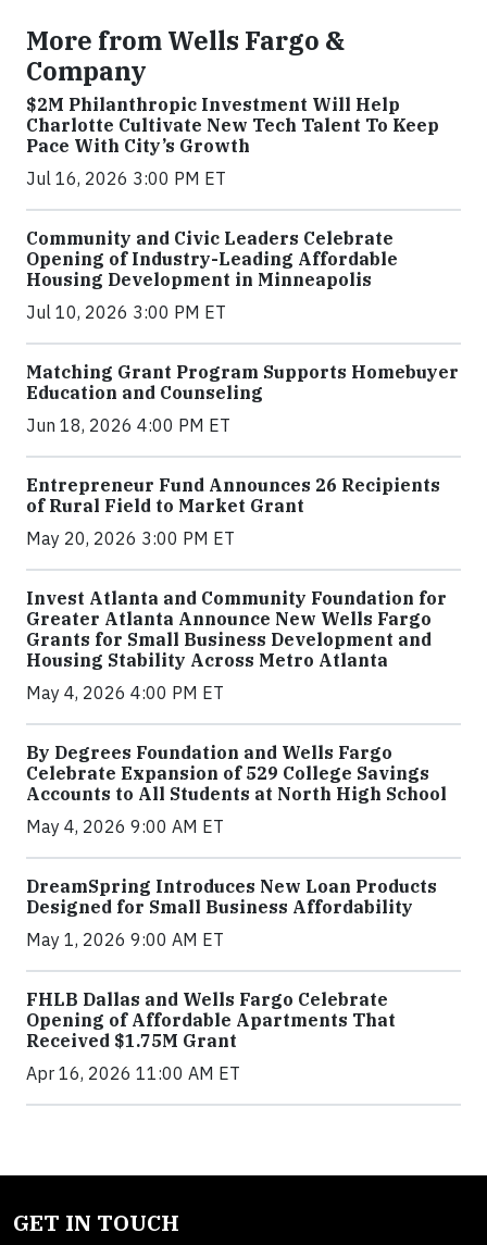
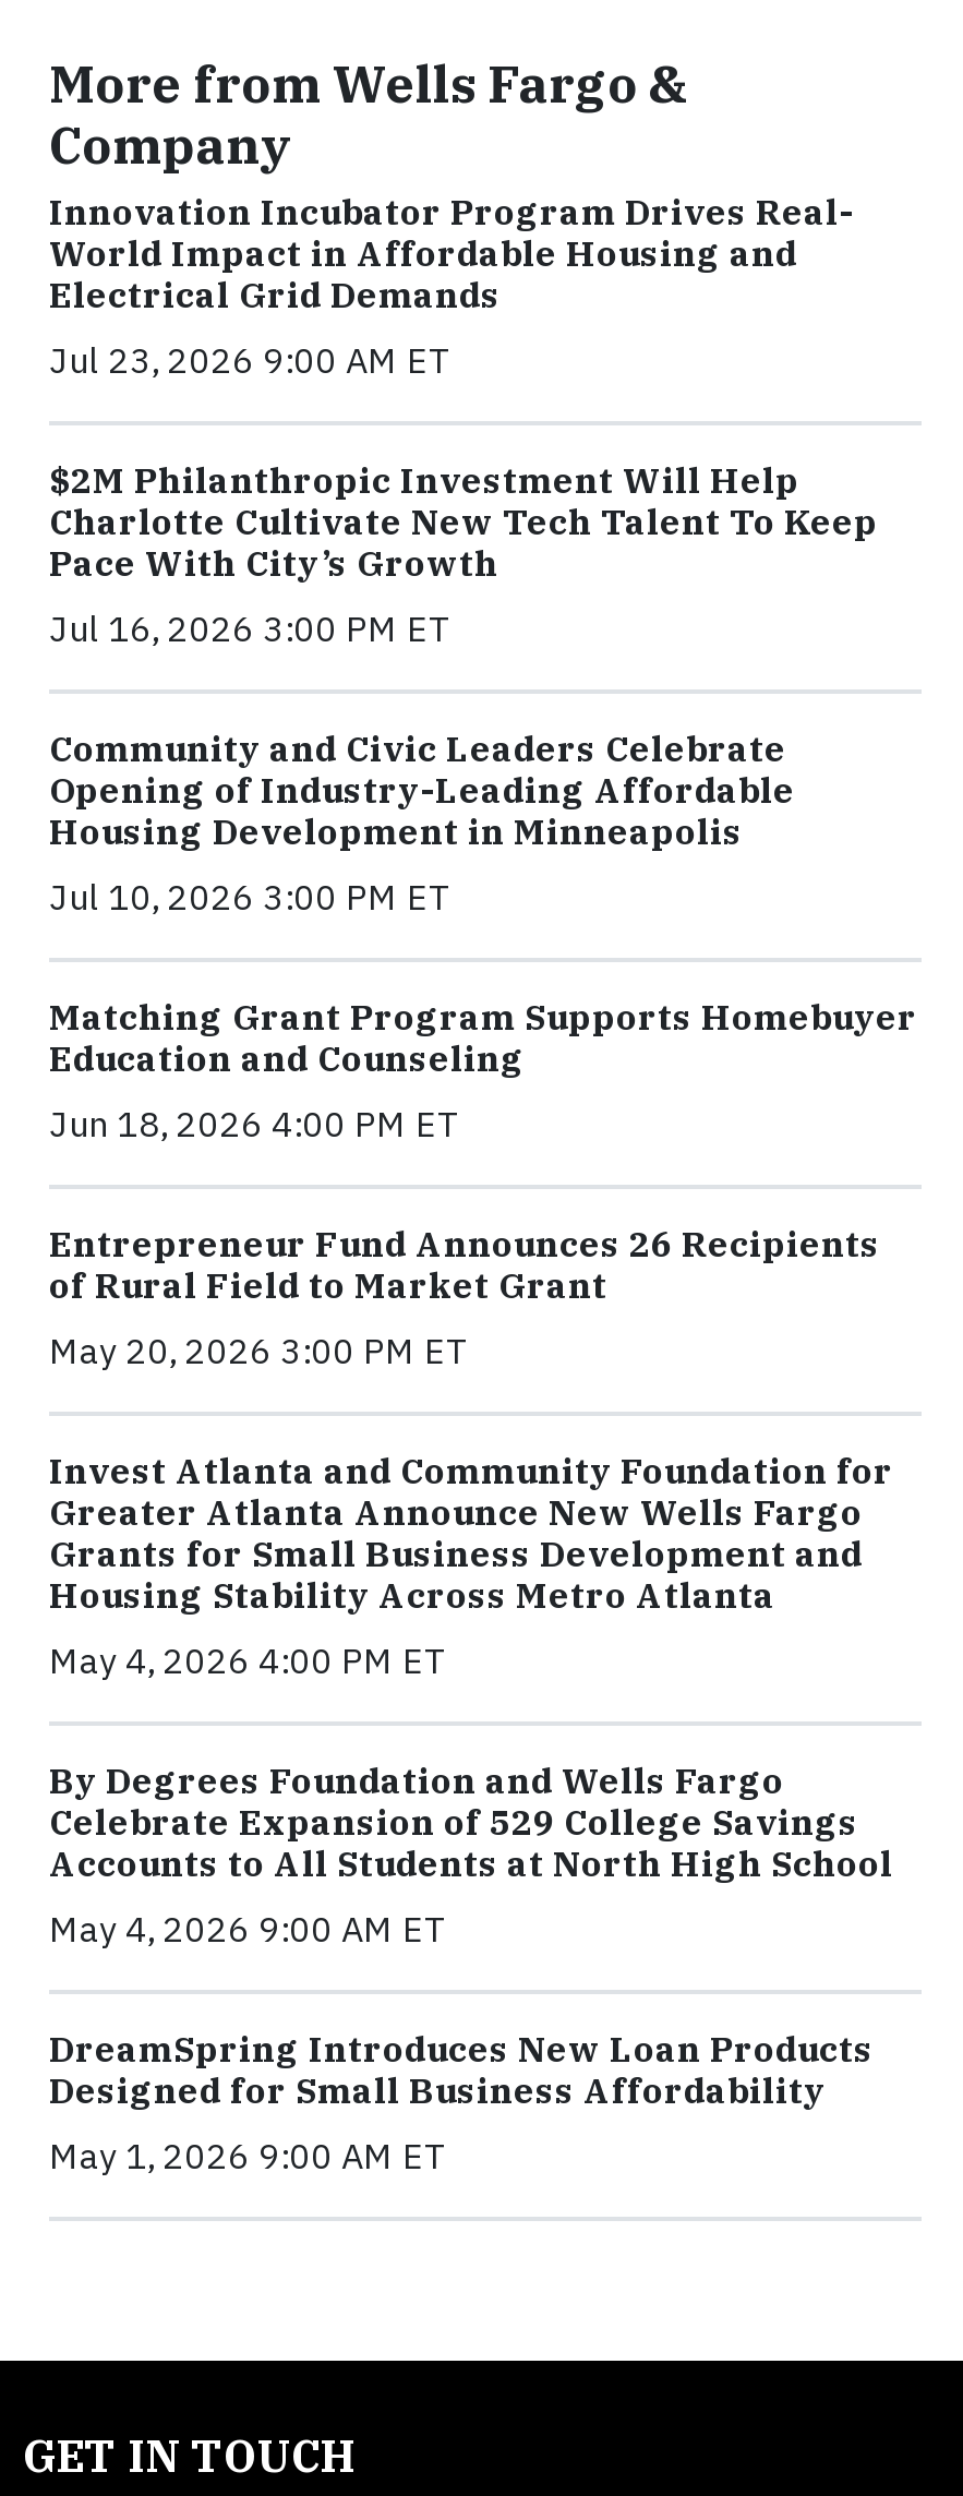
none -> [49,190,854,382] Innovation Incubator Program Drives Real- | World Impact in Affordable Housing and | Electrical Grid Demands | Jul 23, 2026 9:00 AM ET
moved [26,94,459,950] -> [49,458,917,2177]: $2M Philanthropic Investment Will Help | Charlotte Cultivate New Tech Talent To Keep | Pace With City’s Growth | ... | Designed for Small Business Affordability | May 1, 2026 9:00 AM ET
[26,988,396,1084] FHLB Dallas and Wells Fargo Celebrate | Opening of Affordable Apartments That | Received $1.75M Grant | Apr 16, 2026 11:00 AM ET -> none

